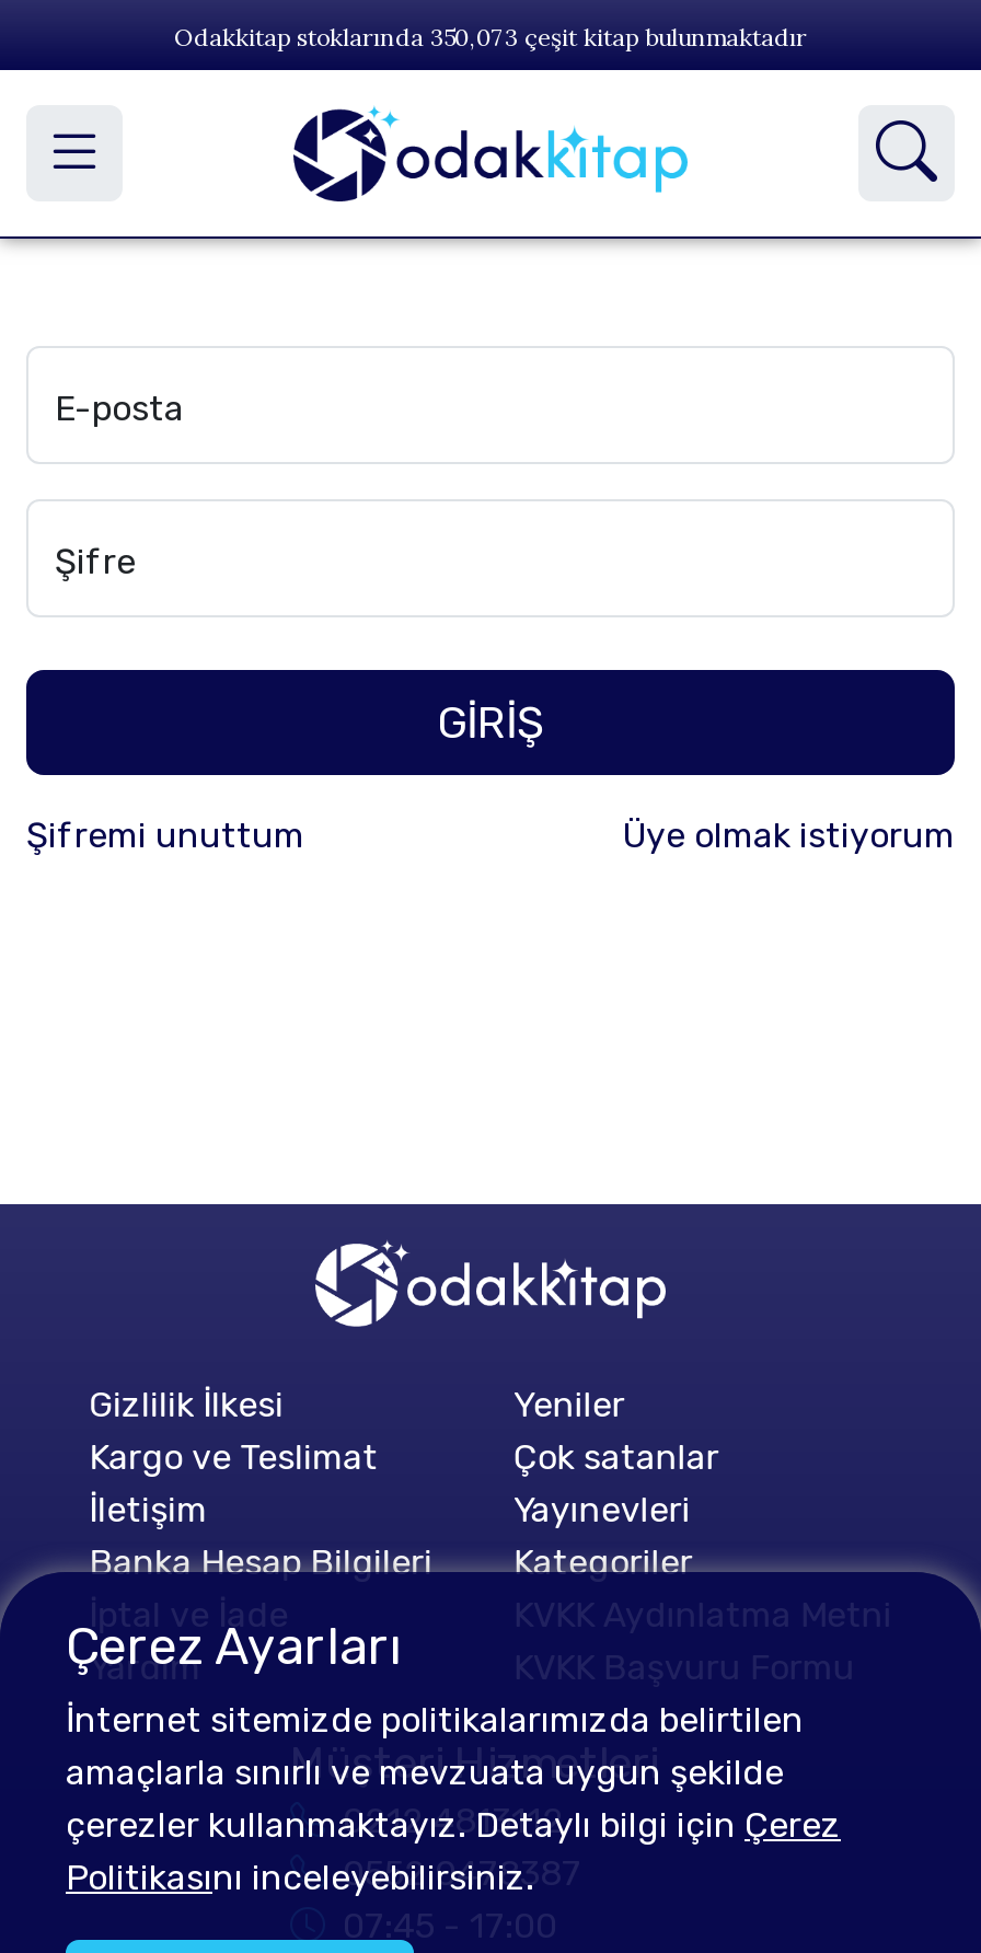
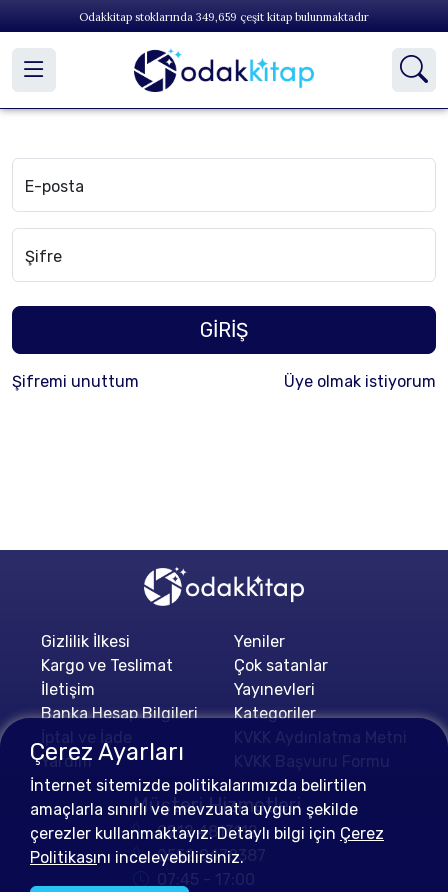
[174,22,807,53] Odakkitap stoklarında 350,073 çeşit kitap bulunmaktadır -> [79,10,369,24] Odakkitap stoklarında 349,659 çeşit kitap bulunmaktadır

